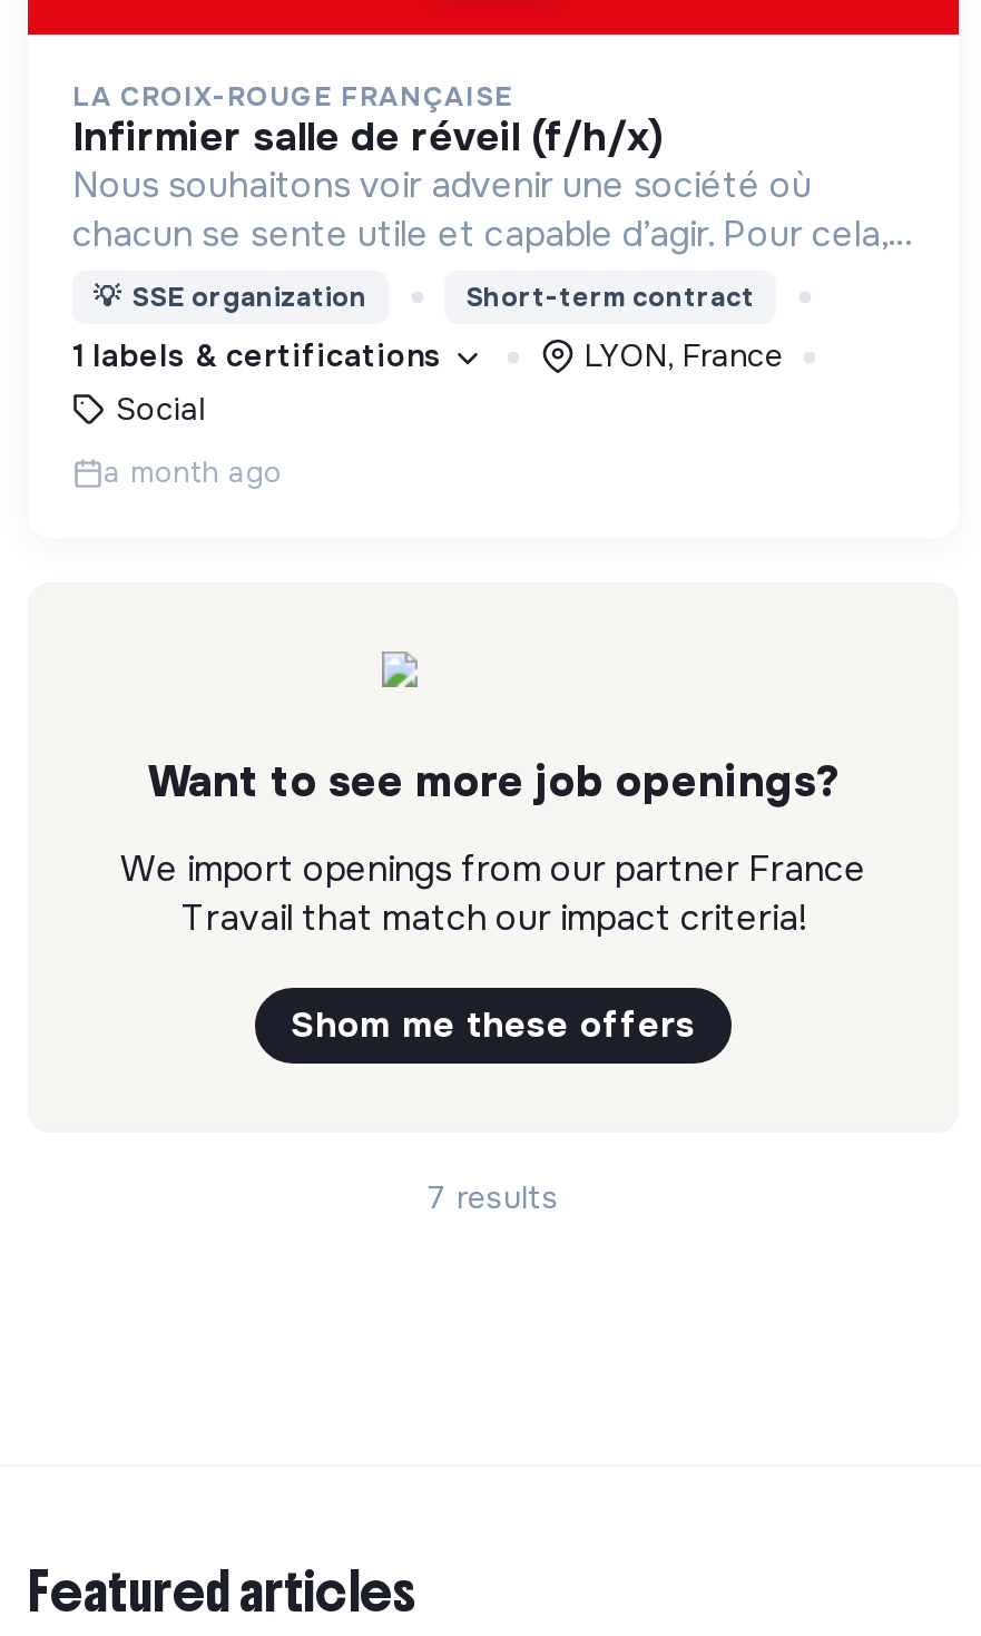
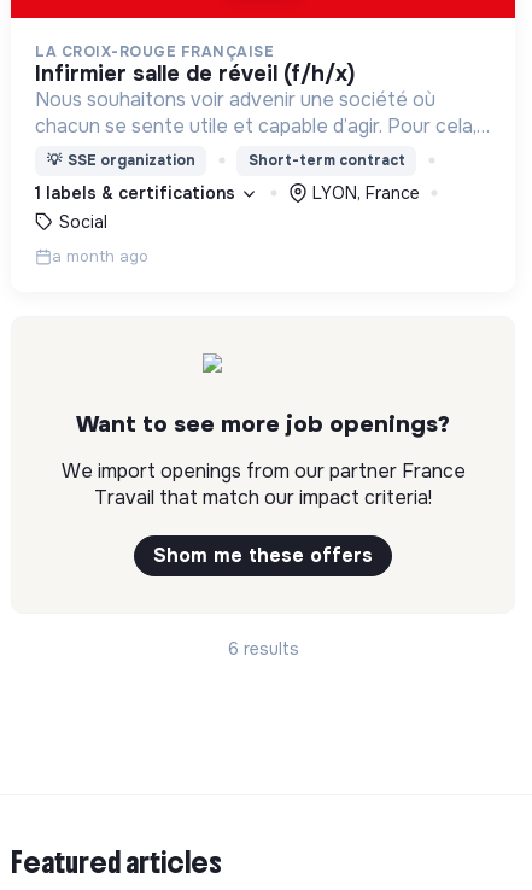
[428,1177,559,1217] 7 results -> [227,637,299,659] 6 results

